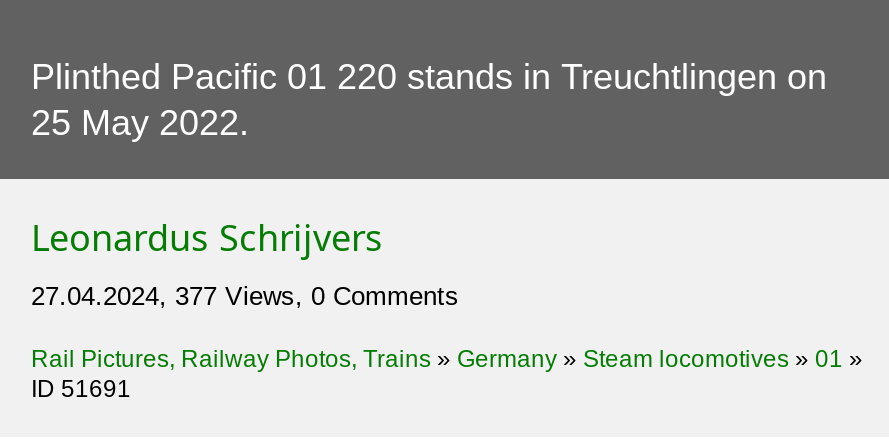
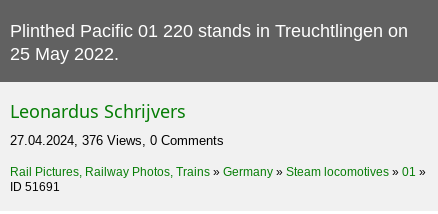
[31,282,459,312] 27.04.2024, 377 Views, 0 Comments -> [10,133,224,148] 27.04.2024, 376 Views, 0 Comments

